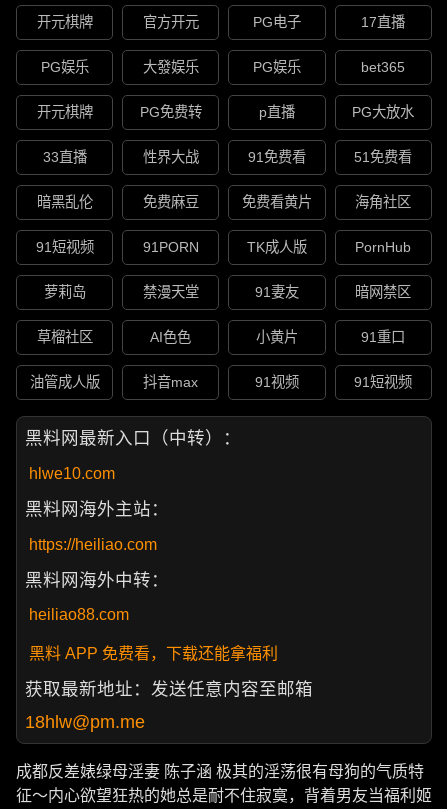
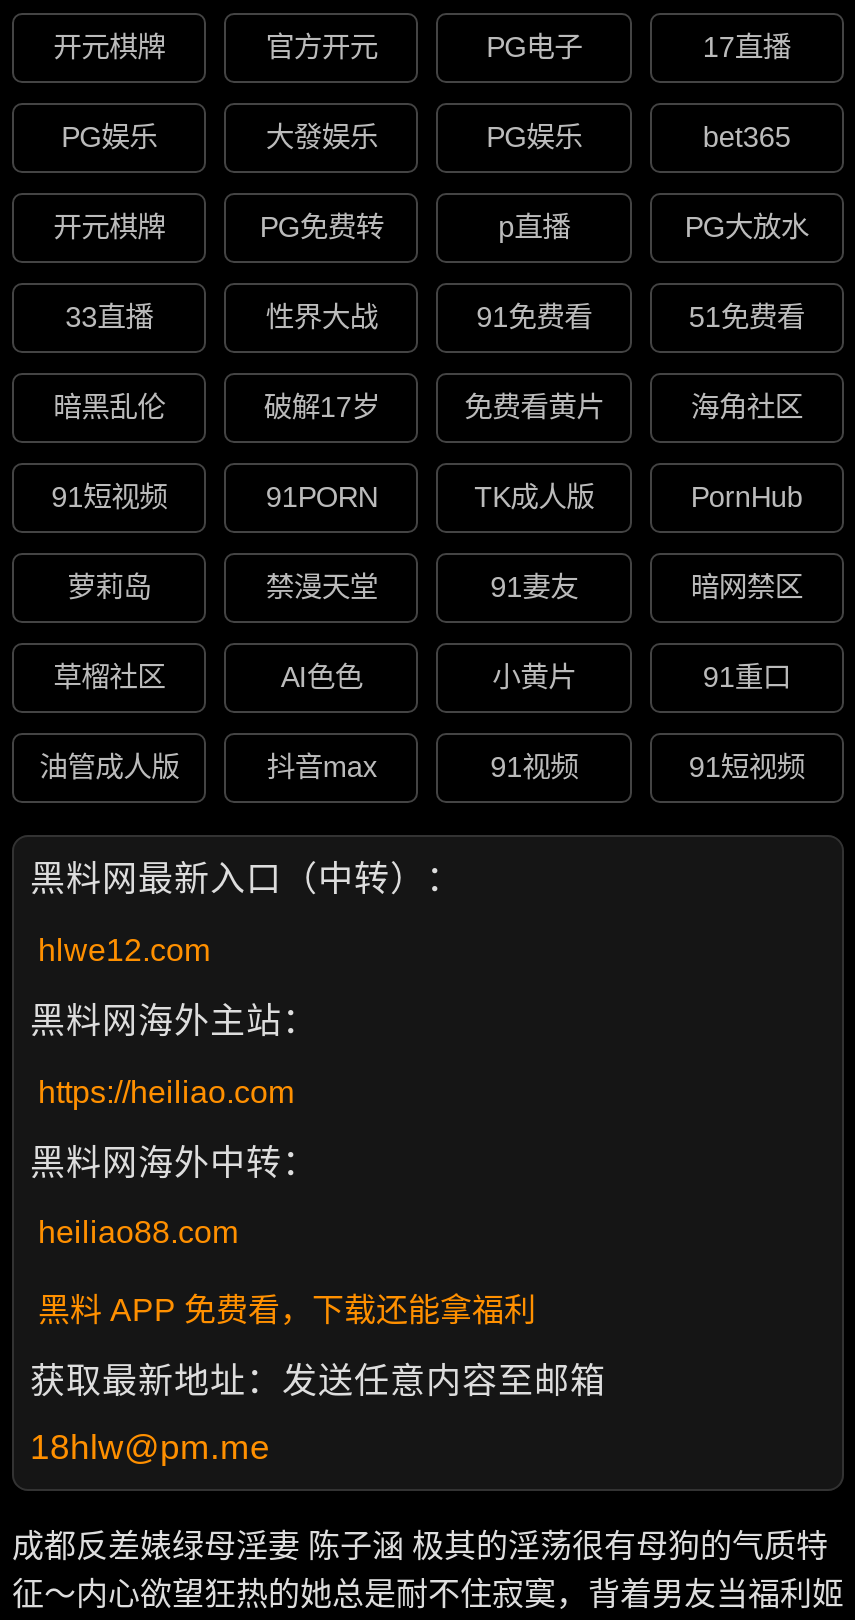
[143,194,199,210] 免费麻豆 -> [264,392,380,424] 破解17岁
[29,465,115,482] hlwe10.com -> [38,933,210,967] hlwe12.com

